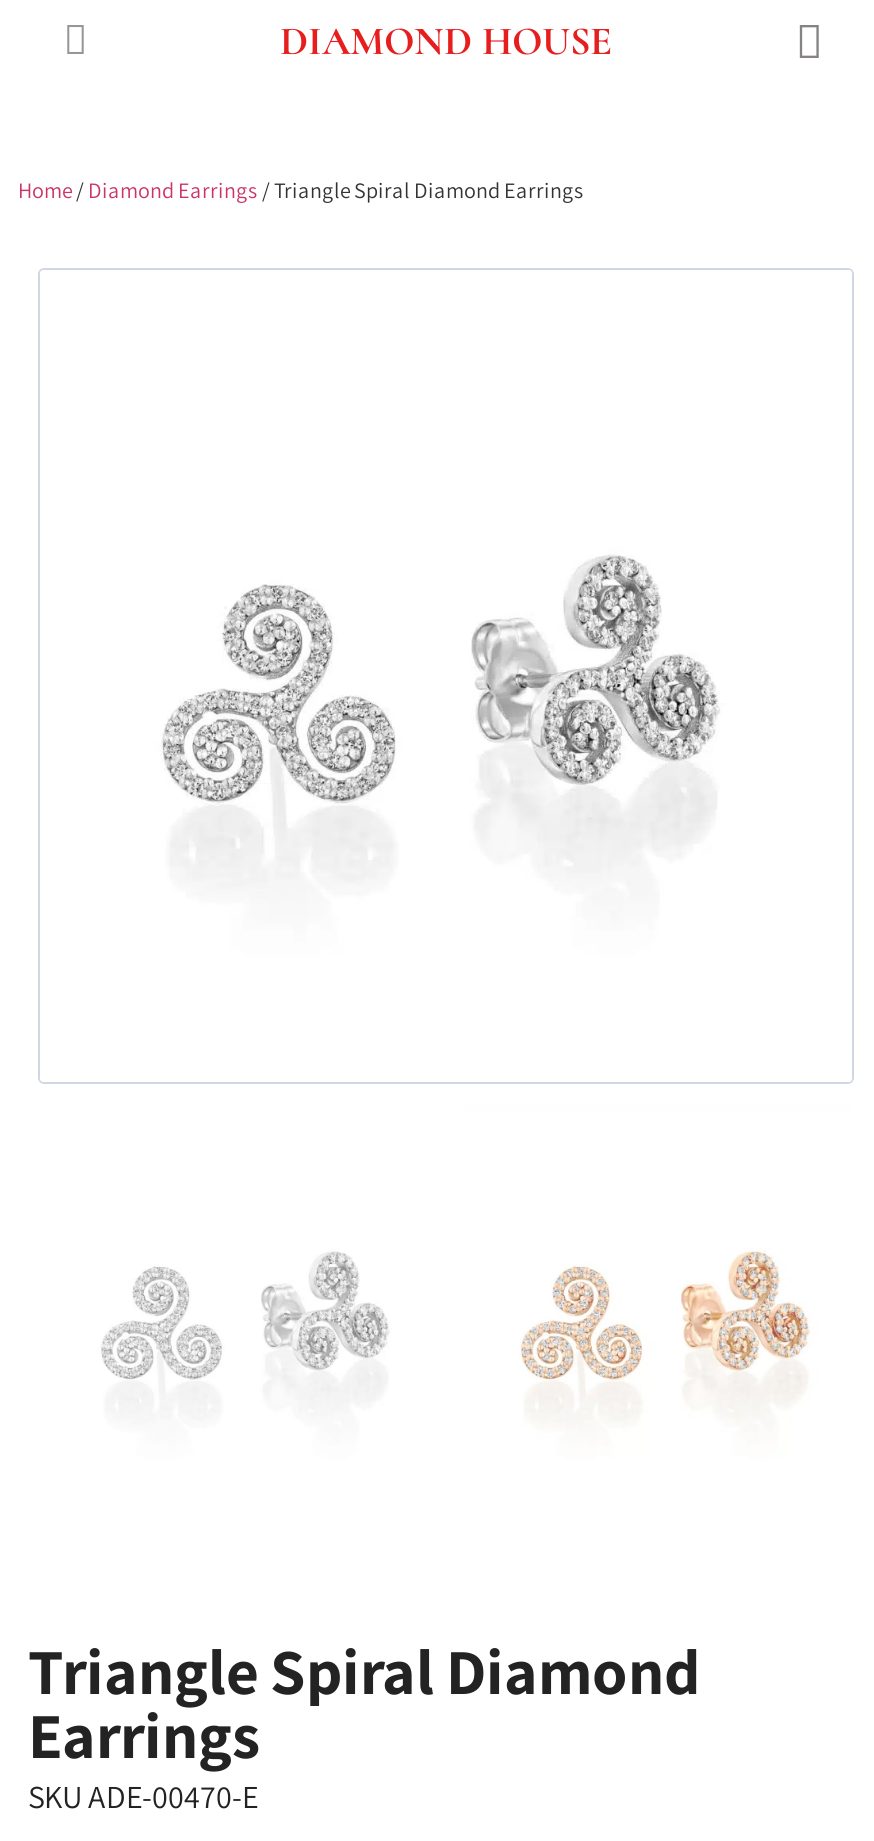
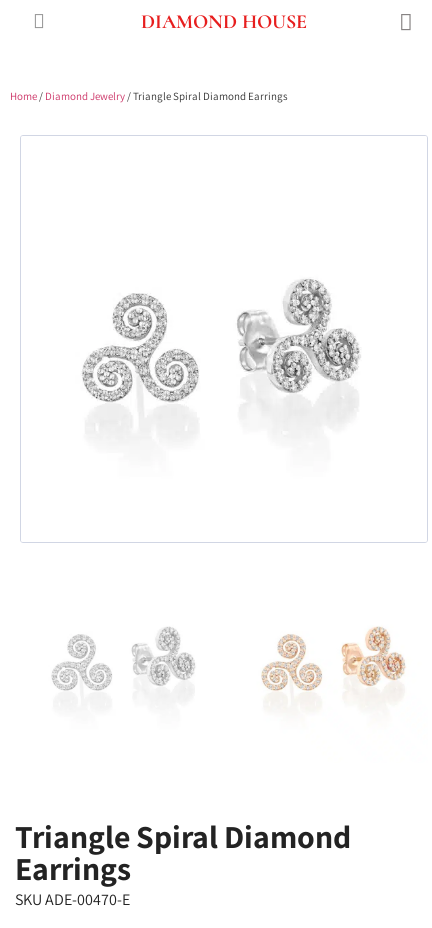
[18,176,584,204] Home / Diamond Earrings / Triangle Spiral Diamond Earrings -> [10,89,288,103] Home / Diamond Jewelry / Triangle Spiral Diamond Earrings

